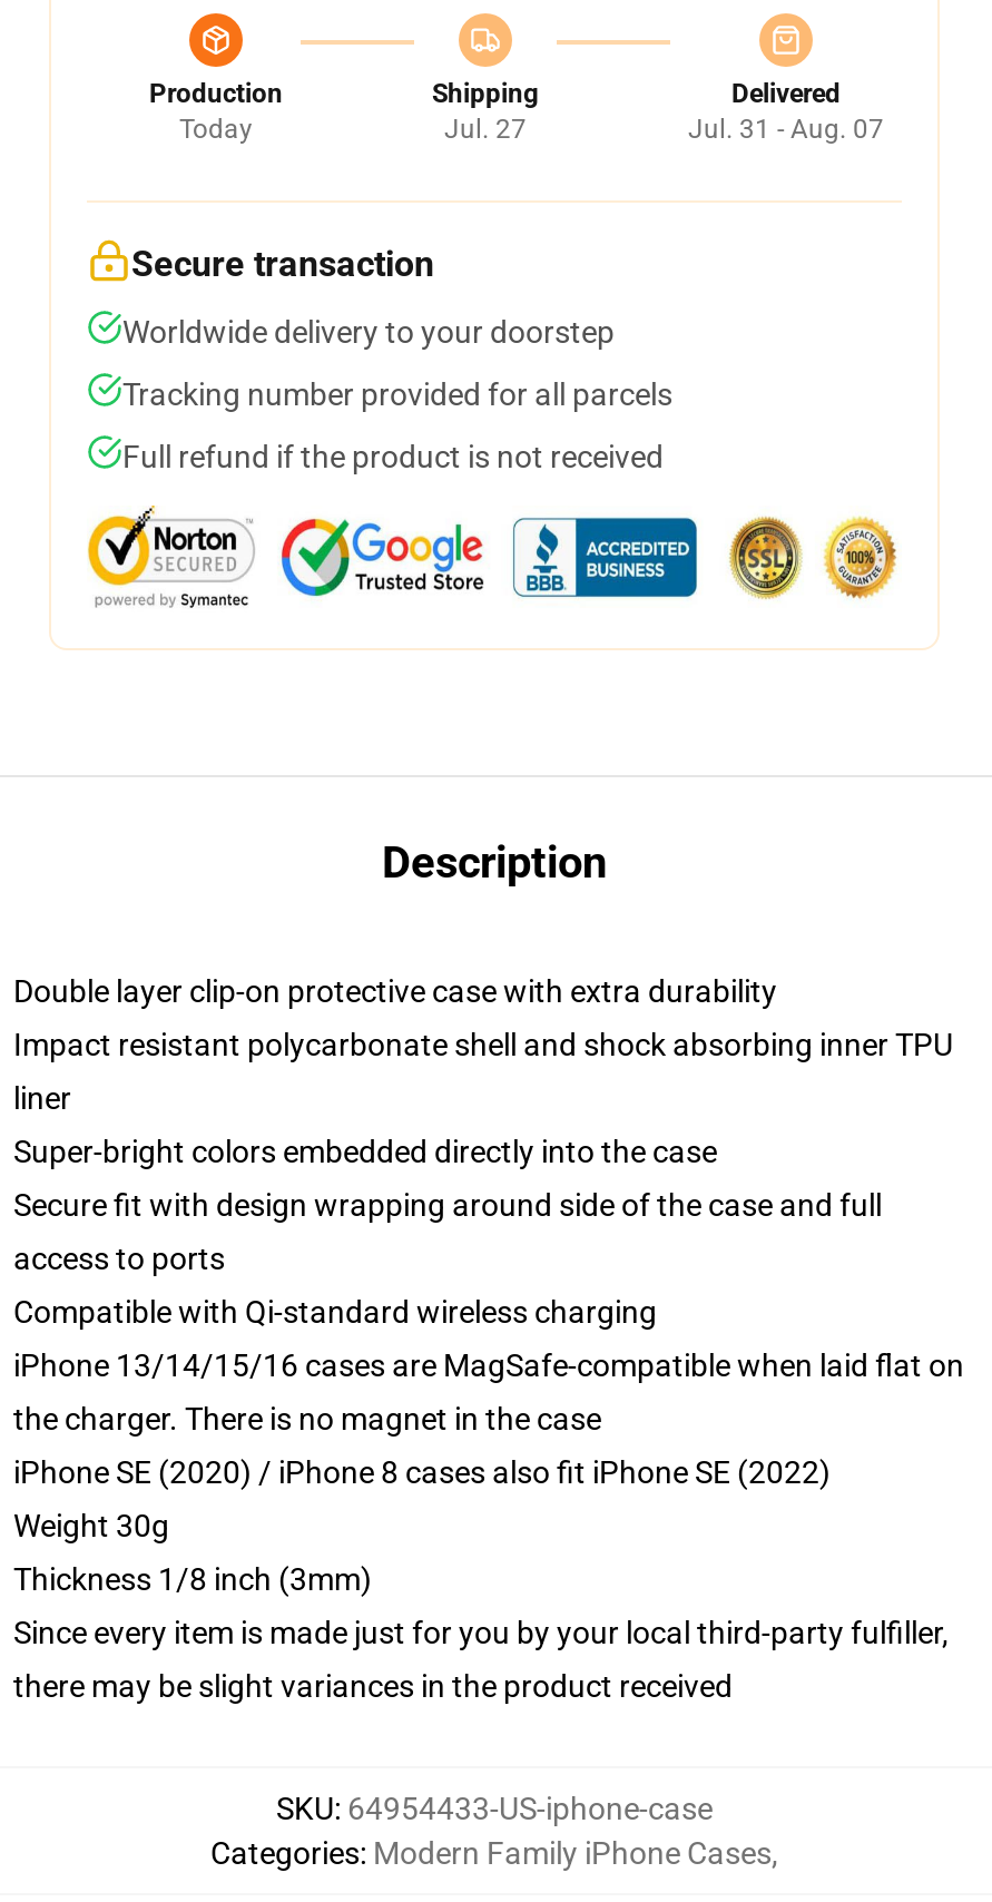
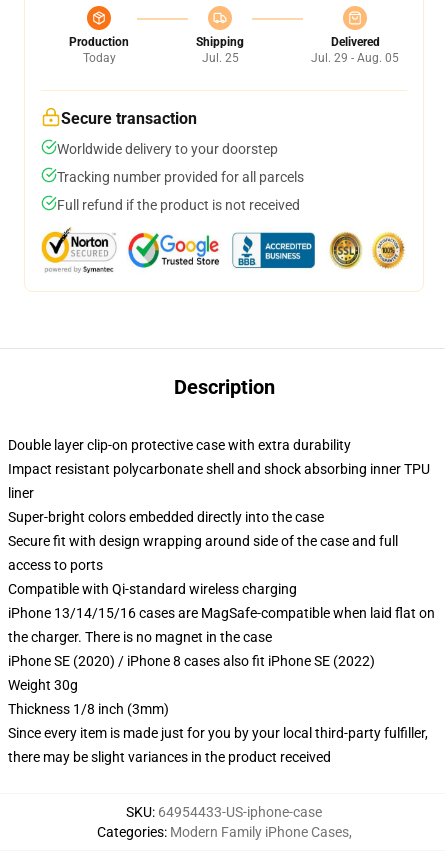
[444,114,527,145] Jul. 27 -> [201,51,238,65] Jul. 25
[688,114,884,145] Jul. 31 - Aug. 07 -> [311,51,399,65] Jul. 29 - Aug. 05

